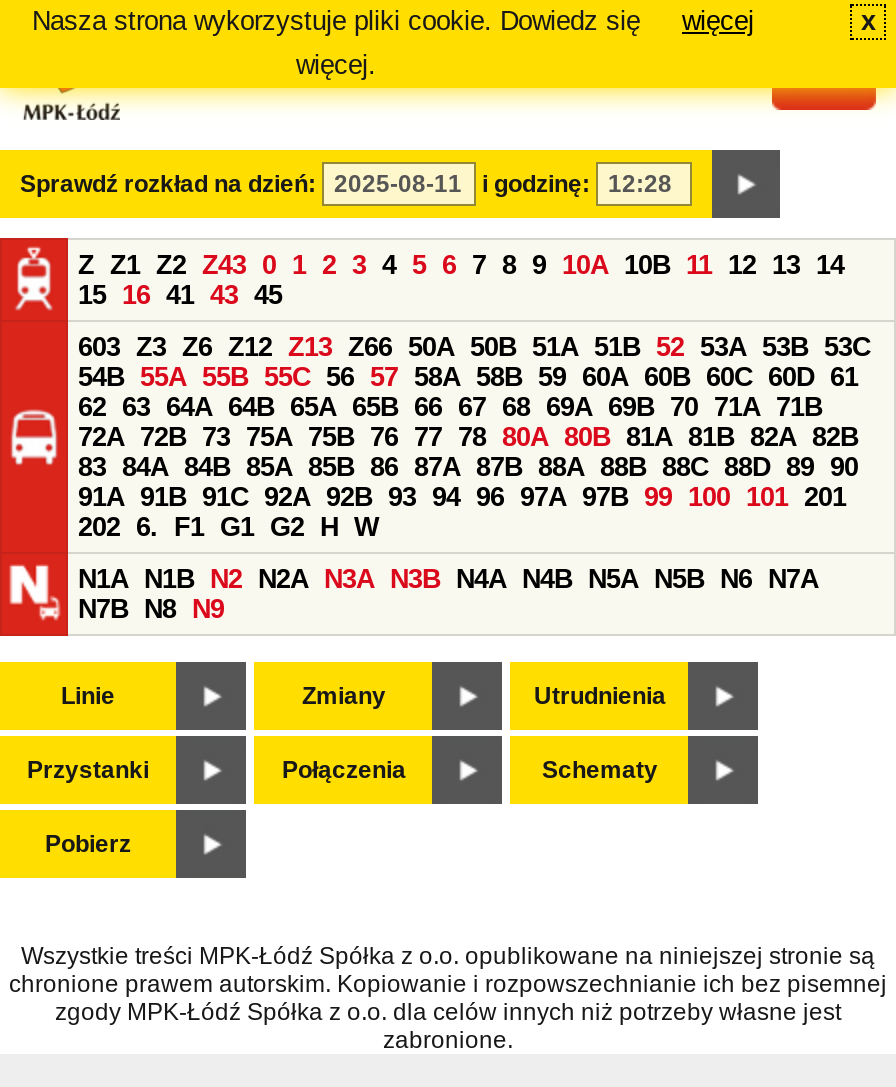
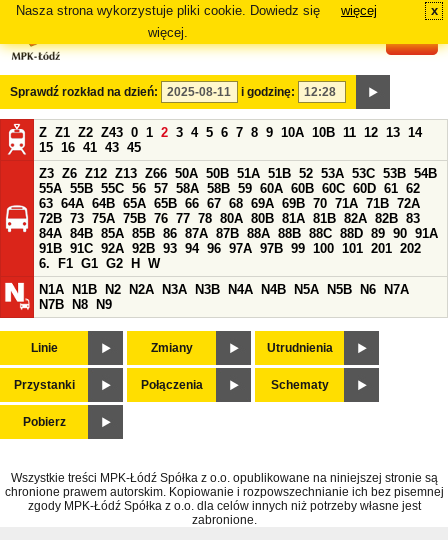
[78,332,870,542] 603 Z3 Z6 Z12 Z13 Z66 50A 50B 51A 51B 52 53A 53B 53C | 54B 55A 55B 55C 56 57 58A 58B 59 60A 60B 60C 60D 61 | 62 63 64A 64B 65A 65B 66 67 68 69A 69B 70 71A 71B | 72A 72B 73 75A 75B 76 77 78 80A 80B 81A 81B 82A 82B | 83 84A 84B 85A 85B 86 87A 87B 88A 88B 88C 88D 89 90 | 91A 91B 91C 92A 92B 93 94 96 97A 97B 99 100 101 201 | 202 6. F1 G1 G2 H W -> [39,166,438,271] Z3 Z6 Z12 Z13 Z66 50A 50B 51A 51B 52 53A 53C 53B 54B | 55A 55B 55C 56 57 58A 58B 59 60A 60B 60C 60D 61 62 | 63 64A 64B 65A 65B 66 67 68 69A 69B 70 71A 71B 72A | 72B 73 75A 75B 76 77 78 80A 80B 81A 81B 82A 82B 83 | 84A 84B 85A 85B 86 87A 87B 88A 88B 88C 88D 89 90 91A | 91B 91C 92A 92B 93 94 96 97A 97B 99 100 101 201 202 | 6. F1 G1 G2 H W

